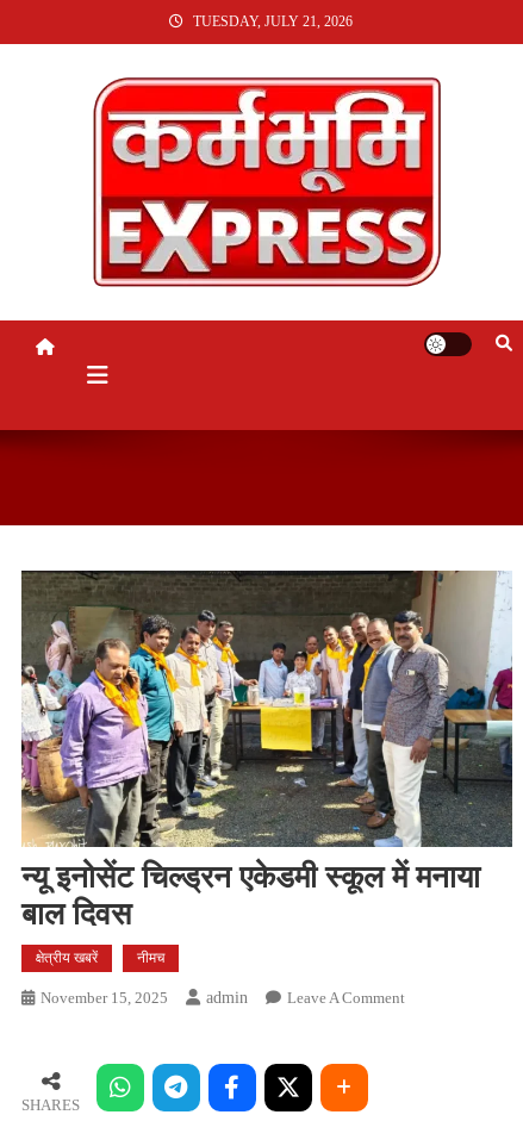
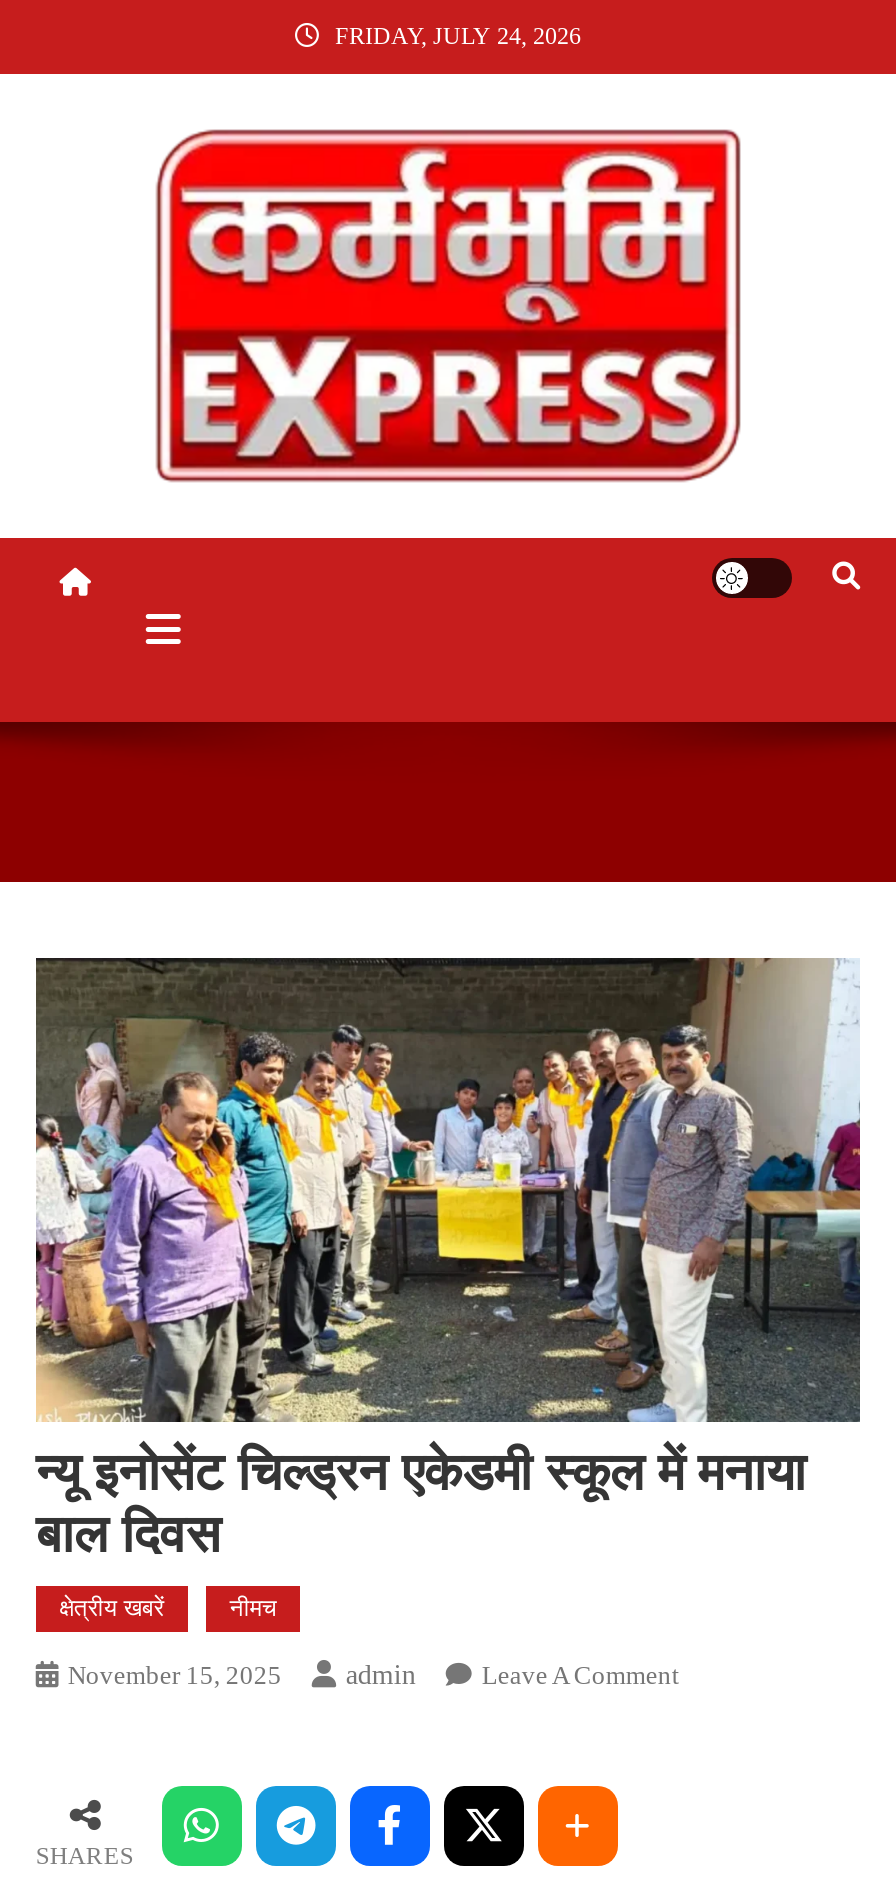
[193,13,353,30] TUESDAY, JULY 21, 2026 -> [335,22,581,50] FRIDAY, JULY 24, 2026

